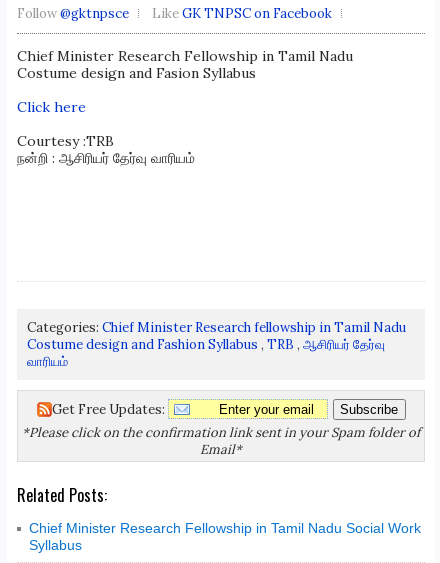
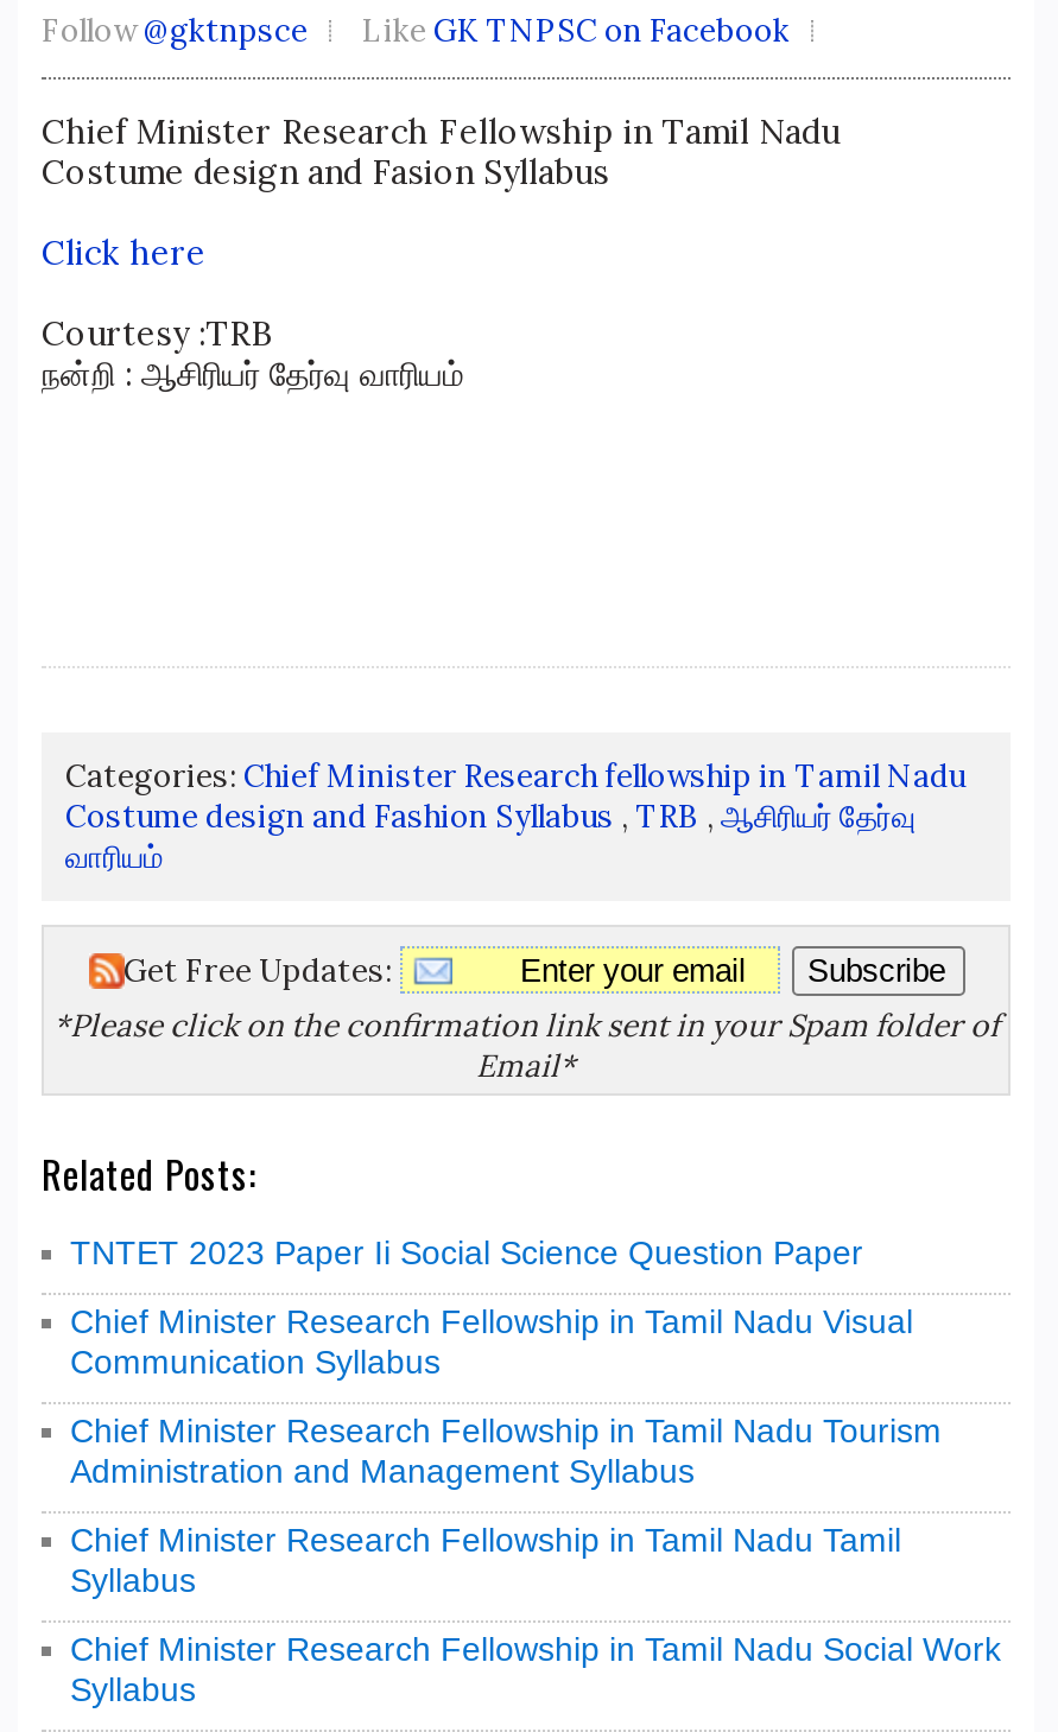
none -> [70,1233,942,1599] TNTET 2023 Paper Ii Social Science Question Paper | Chief Minister Research Fellowship in Tamil Nadu Visual | Communication Syllabus | Chief Minister Research Fellowship in Tamil Nadu Tourism | Administration and Management Syllabus | Chief Minister Research Fellowship in Tamil Nadu Tamil | Syllabus

